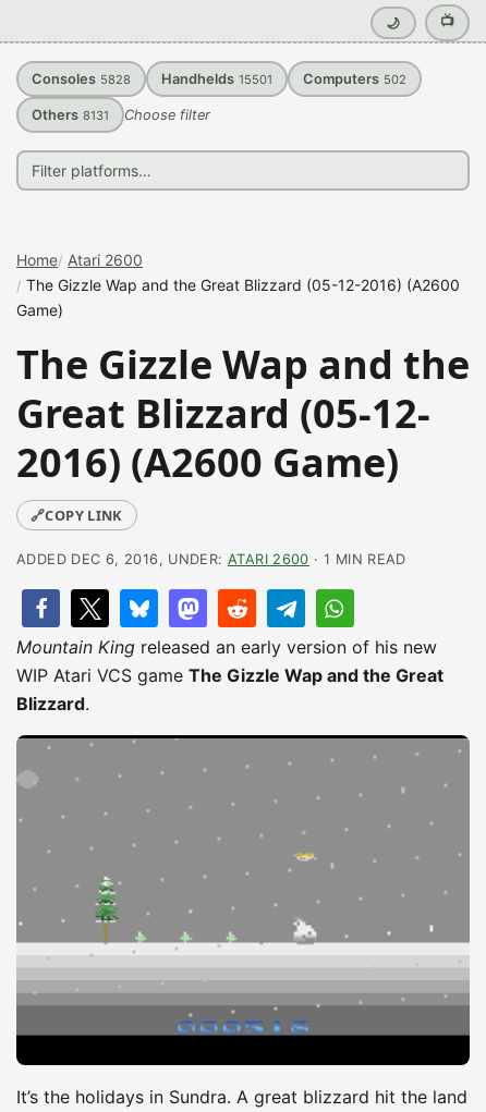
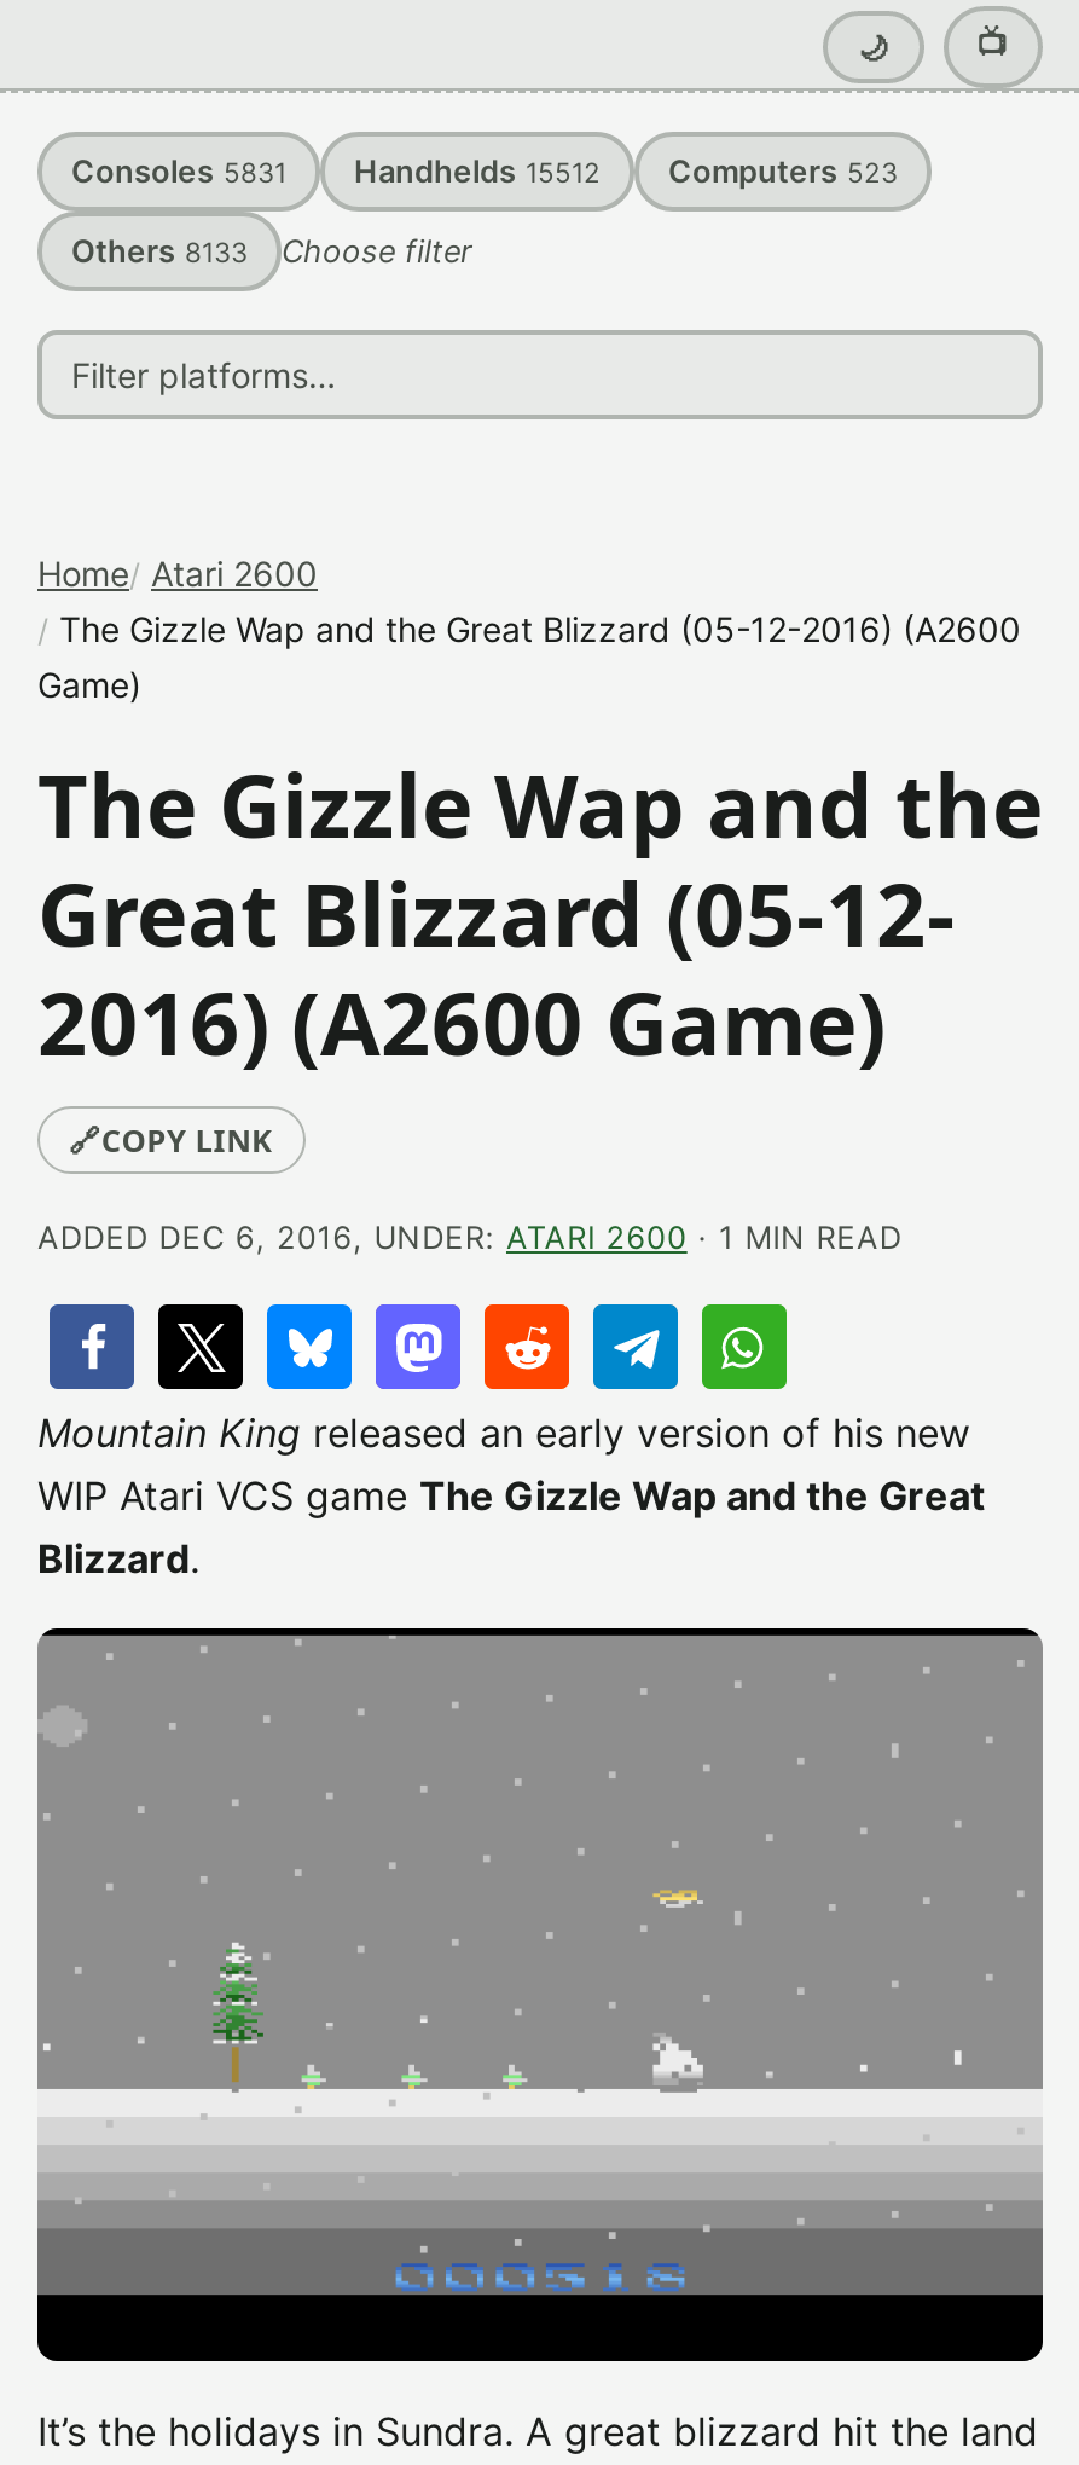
[32,71,131,87] Consoles 5828 -> [71,154,286,190] Consoles 5831
[161,71,272,87] Handhelds 15501 -> [354,154,601,190] Handhelds 15512
[303,71,406,87] Computers 502 -> [668,154,898,190] Computers 523
[32,107,210,123] Others 8131 Choose filter -> [71,233,472,270] Others 8133 Choose filter

